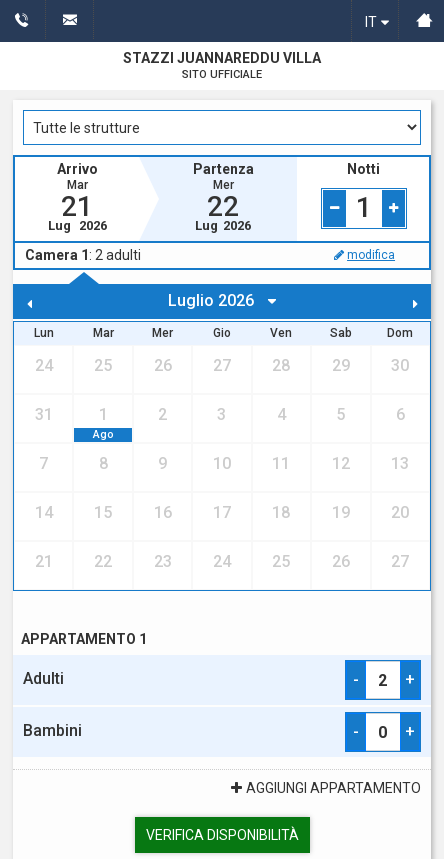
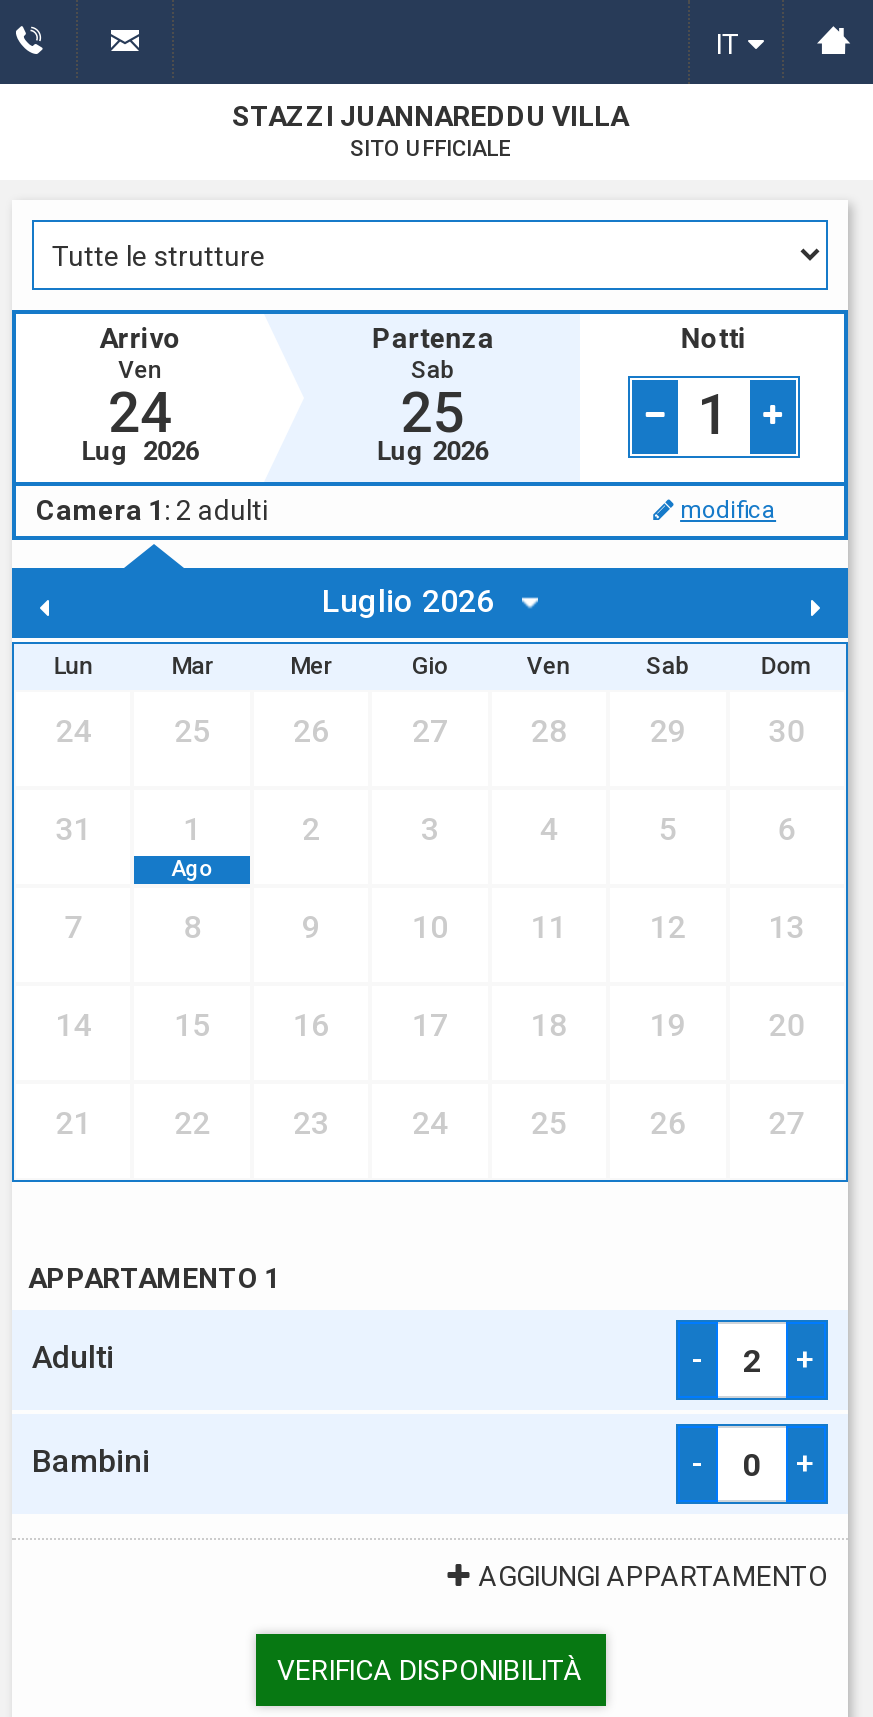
[61,178,93,223] Mar | 21 -> [108,356,172,446] Ven | 24
[207,178,239,223] Mer | 22 -> [401,356,465,446] Sab | 25

